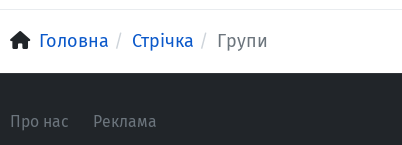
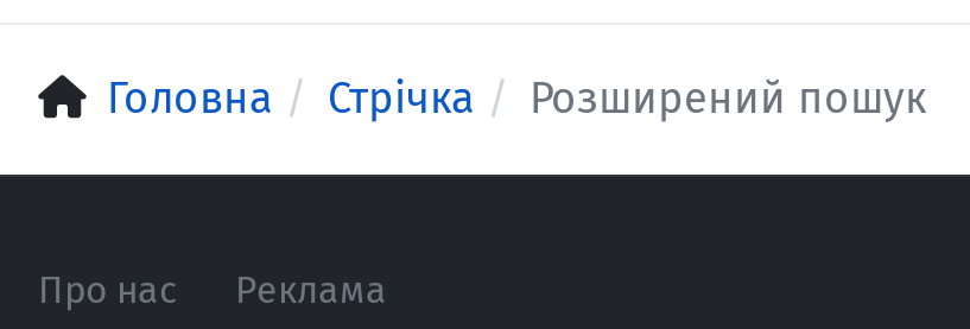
[217,29,268,51] Групи -> [530,71,926,124] Розширений пошук

